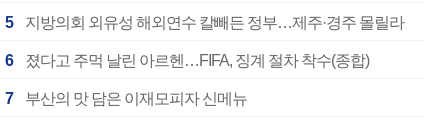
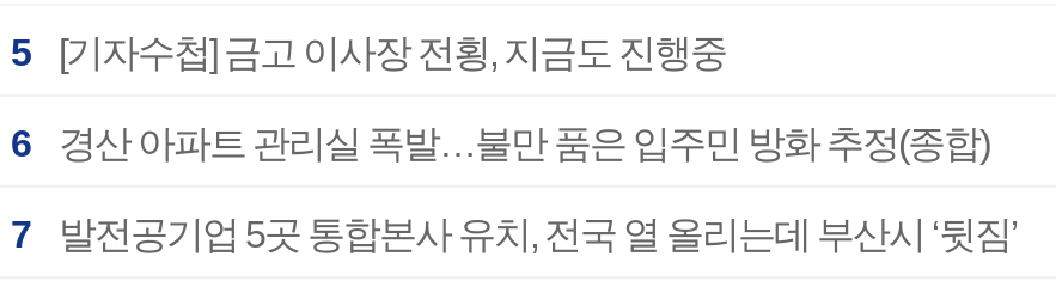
[25,14,404,31] 지방의회 외유성 해외연수 칼빼든 정부…제주·경주 몰릴라 -> [59,32,726,73] [기자수첩] 금고 이사장 전횡, 지금도 진행중
[25,52,369,69] 졌다고 주먹 날린 아르헨…FIFA, 징계 절차 착수(종합) -> [59,123,989,164] 경산 아파트 관리실 폭발…불만 품은 입주민 방화 추정(종합)
[25,90,247,107] 부산의 맛 담은 이재모피자 신메뉴 -> [59,214,1018,255] 발전공기업 5곳 통합본사 유치, 전국 열 올리는데 부산시 ‘뒷짐’

